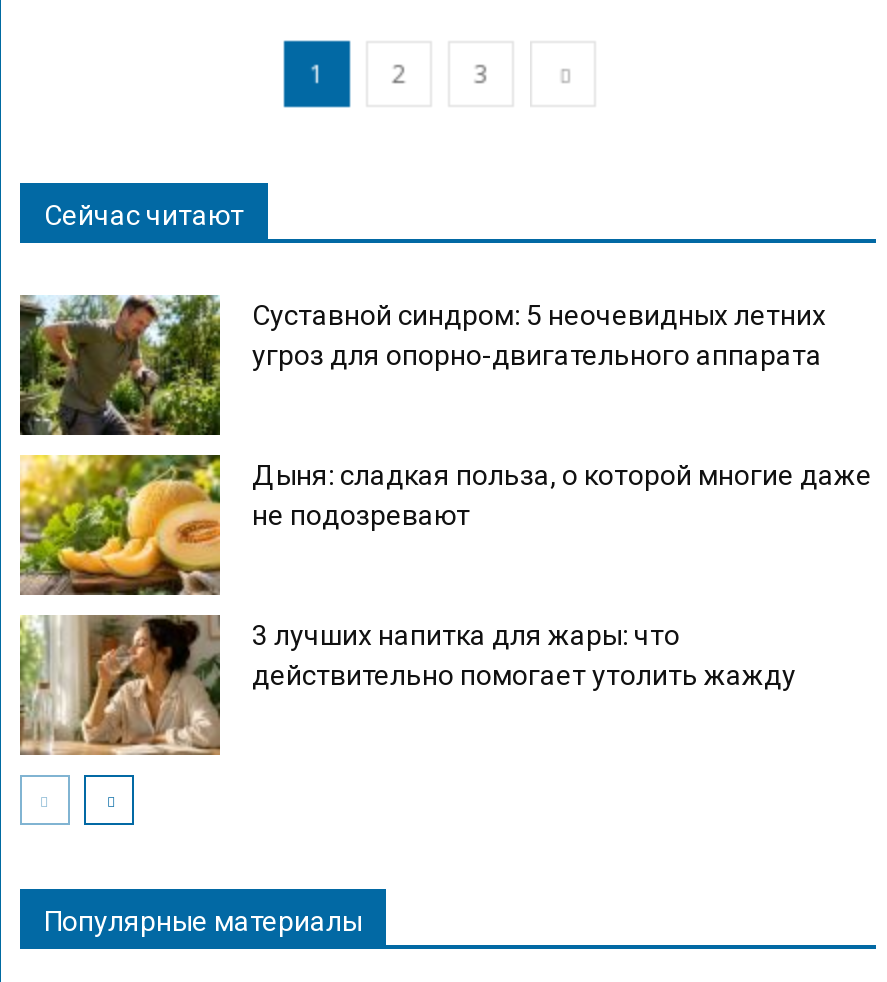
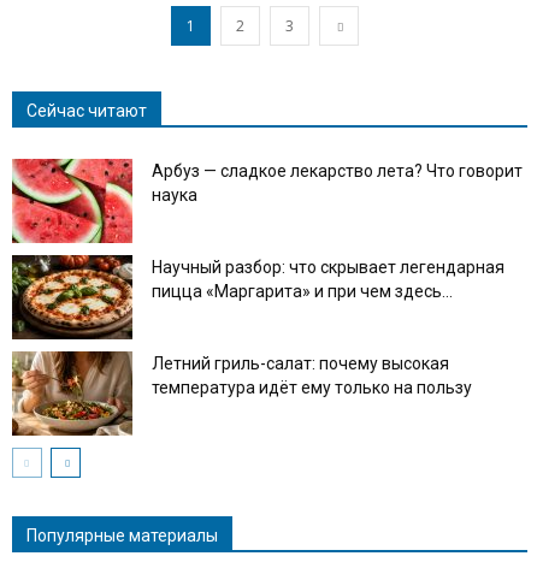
[18,293,826,437] [image] | Суставной синдром: 5 неочевидных летних | угроз для опорно-двигательного аппарата -> [11,158,523,244] [image] | Арбуз — сладкое лекарство лета? Что говорит | наука
[18,453,872,597] [image] | Дыня: сладкая польза, о которой многие даже | не подозревают -> [11,254,504,341] [image] | Научный разбор: что скрывает легендарная | пицца «Маргарита» и при чем здесь...
[18,613,796,755] [image] | 3 лучших напитка для жары: что | действительно помогает утолить жажду -> [11,350,472,437] [image] | Летний гриль-салат: почему высокая | температура идёт ему только на пользу

